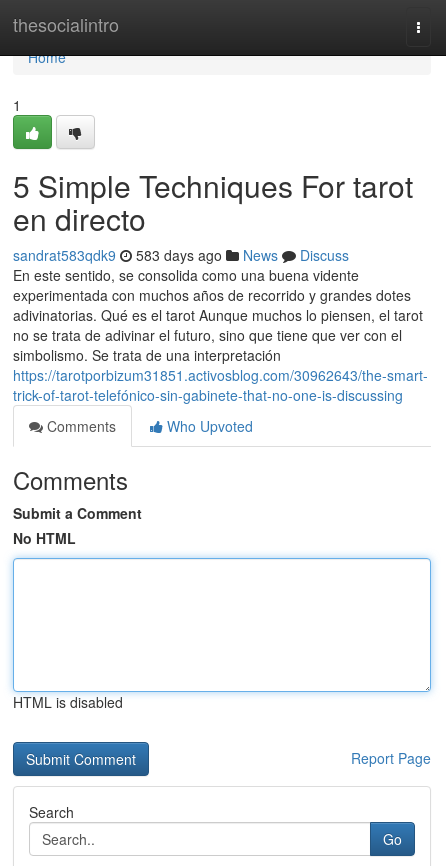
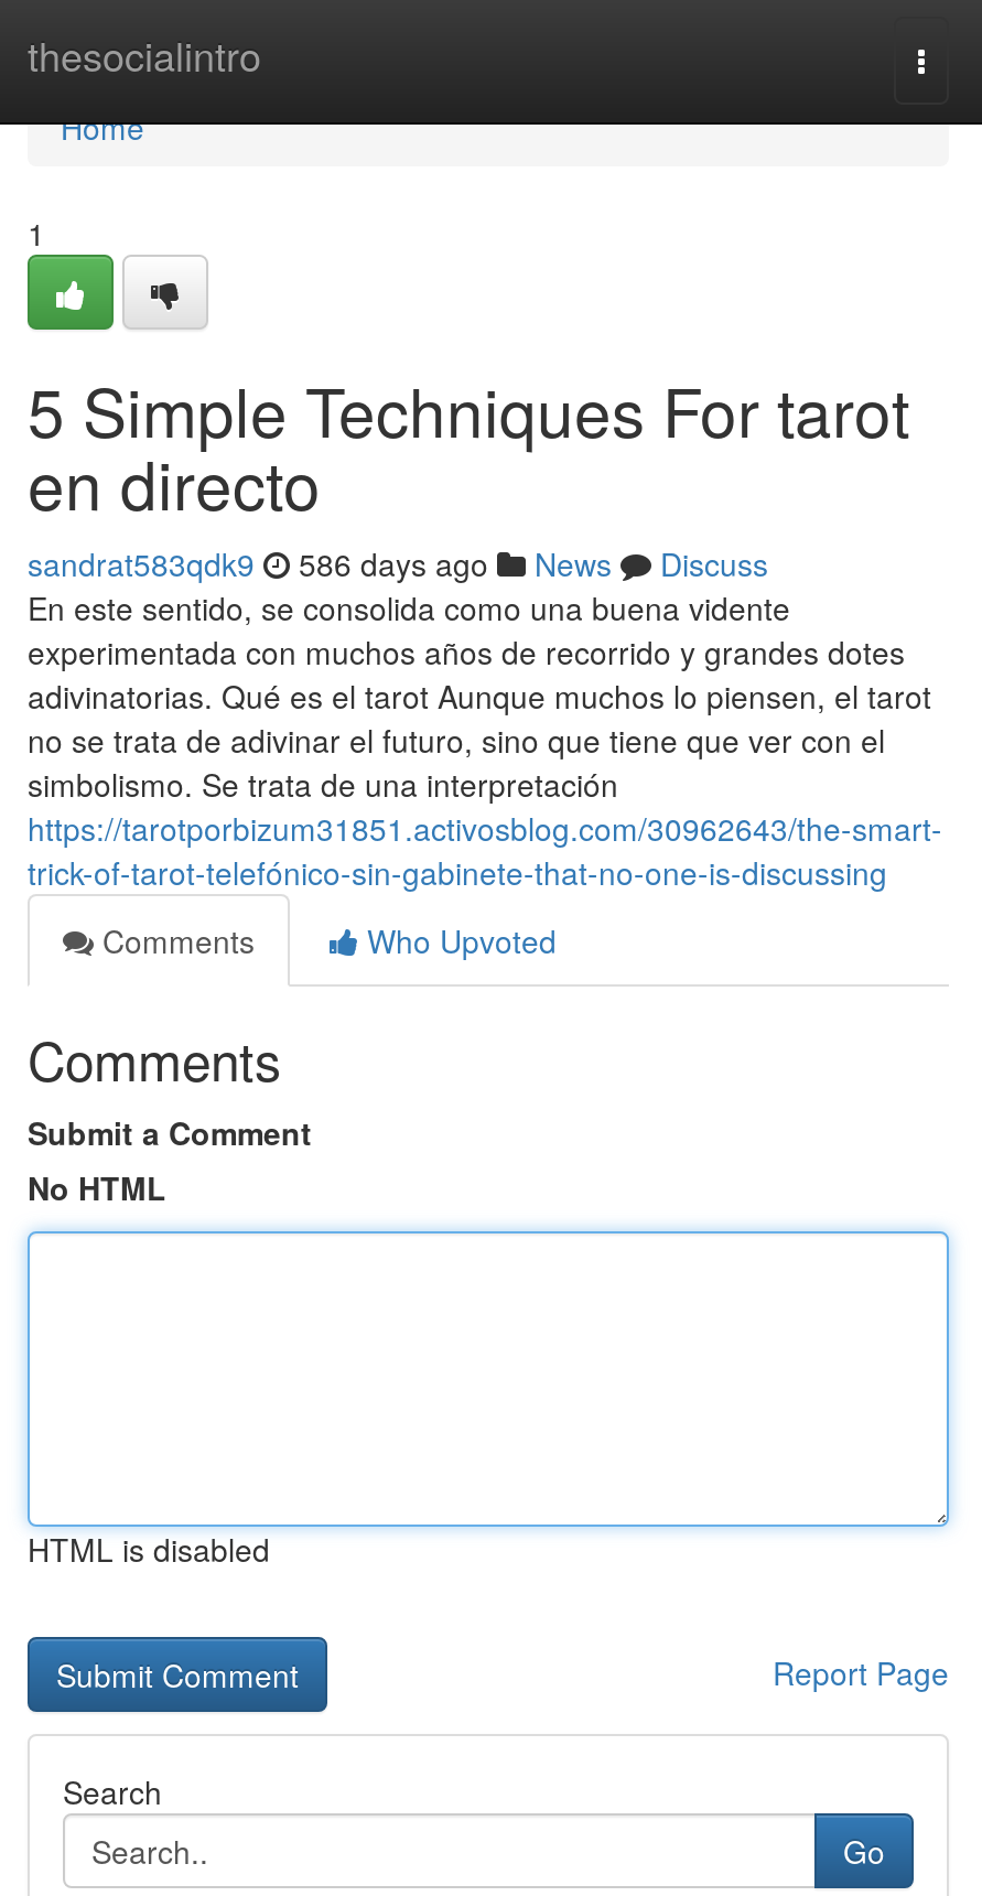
[13,245,349,265] sandrat583qdk9 583 days ago News Discuss -> [28,541,768,585] sandrat583qdk9 586 days ago News Discuss

